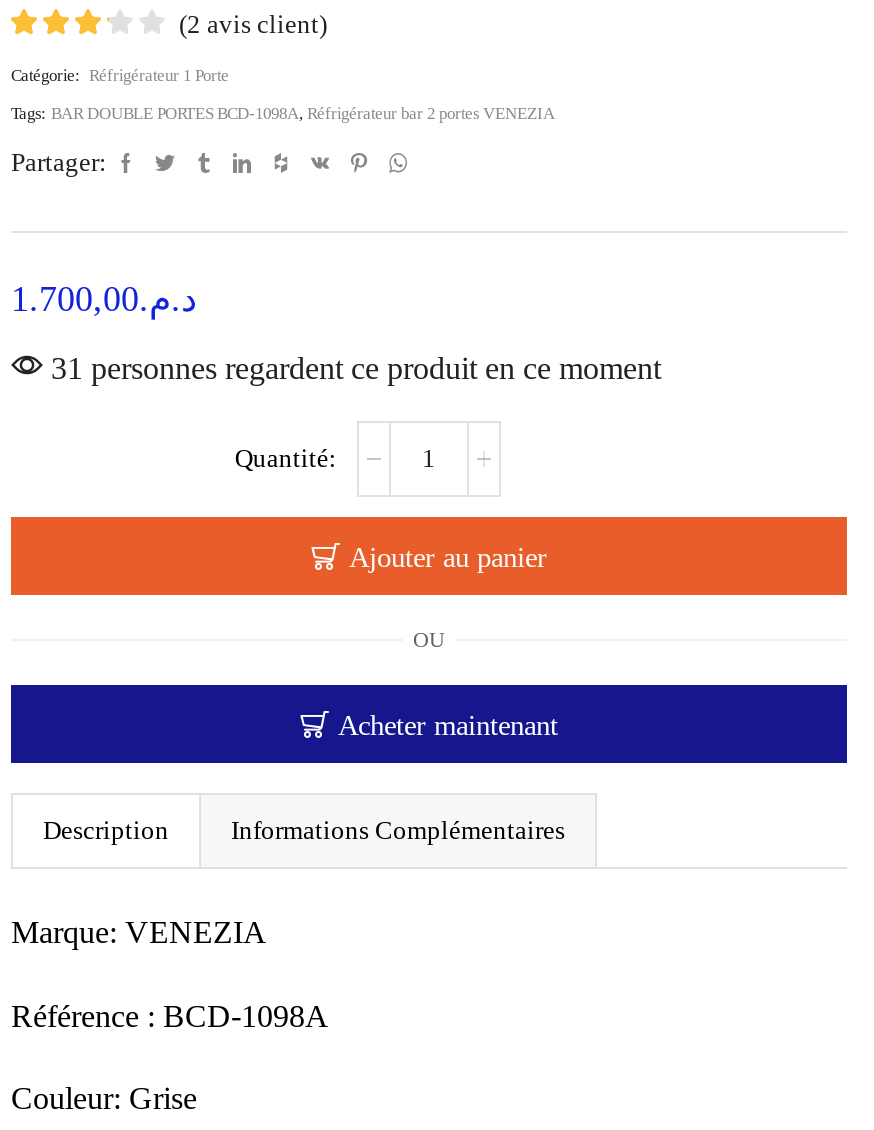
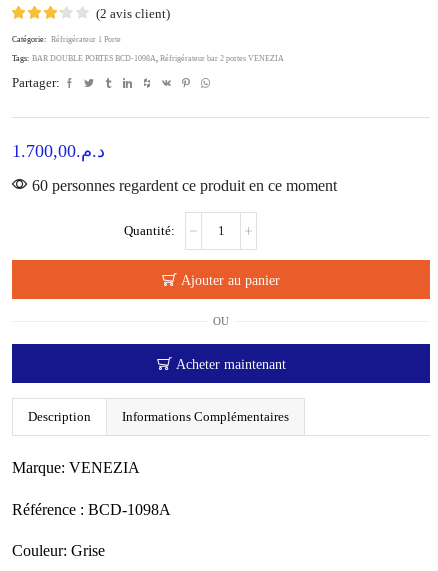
[43,351,661,385] 31 personnes regardent ce produit en ce moment -> [28,177,337,194] 60 personnes regardent ce produit en ce moment

